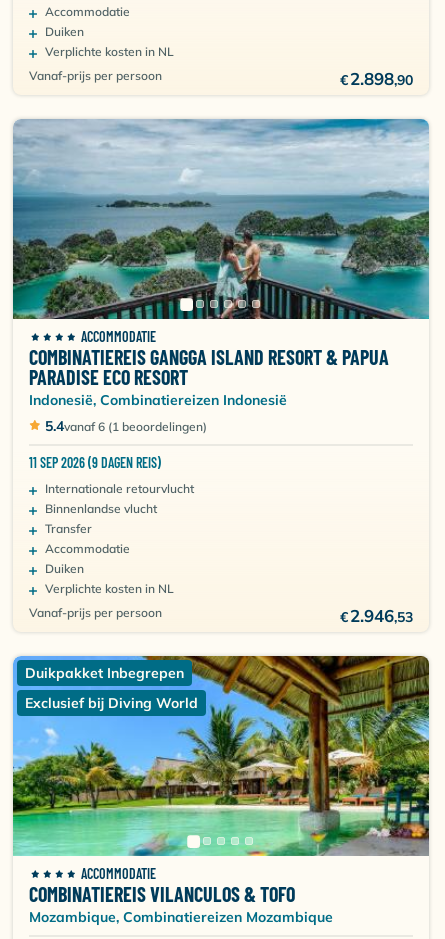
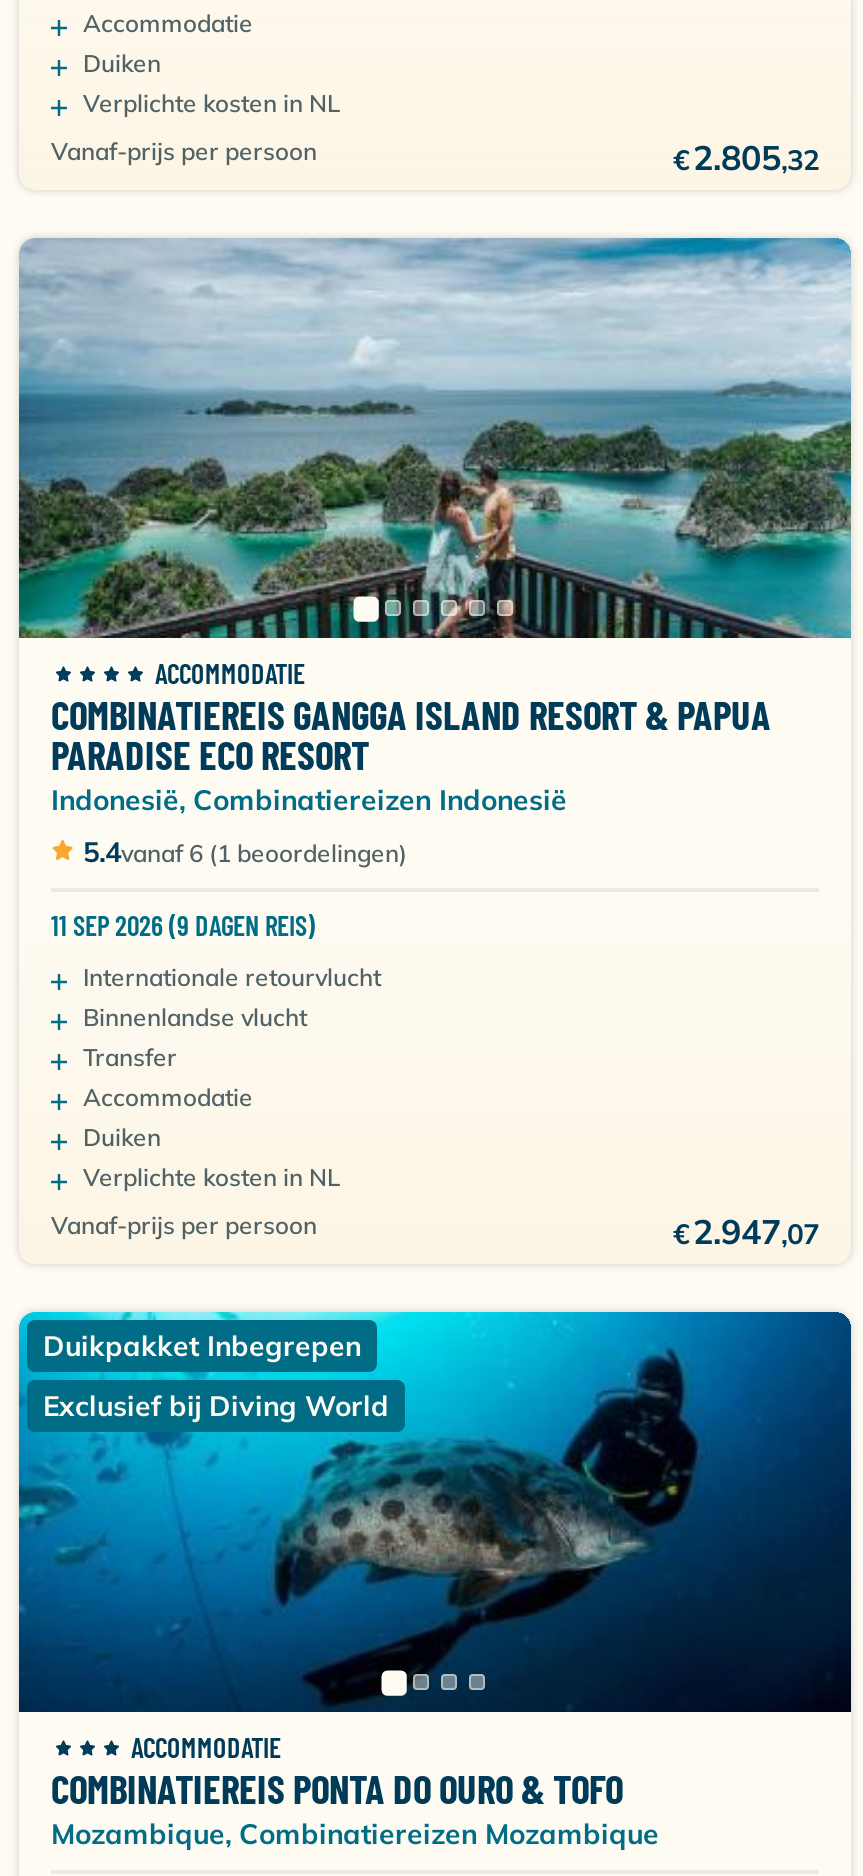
[340,68,413,89] € 2.898,90 -> [673,136,819,178] € 2.805,32
[340,605,413,626] € 2.946,53 -> [673,1210,819,1252] € 2.947,07
[12,655,430,906] [image] | COMBINATIEREIS VILANCULOS & TOFO -> [17,1310,853,1812] [image] | COMBINATIEREIS PONTA DO OURO & TOFO

